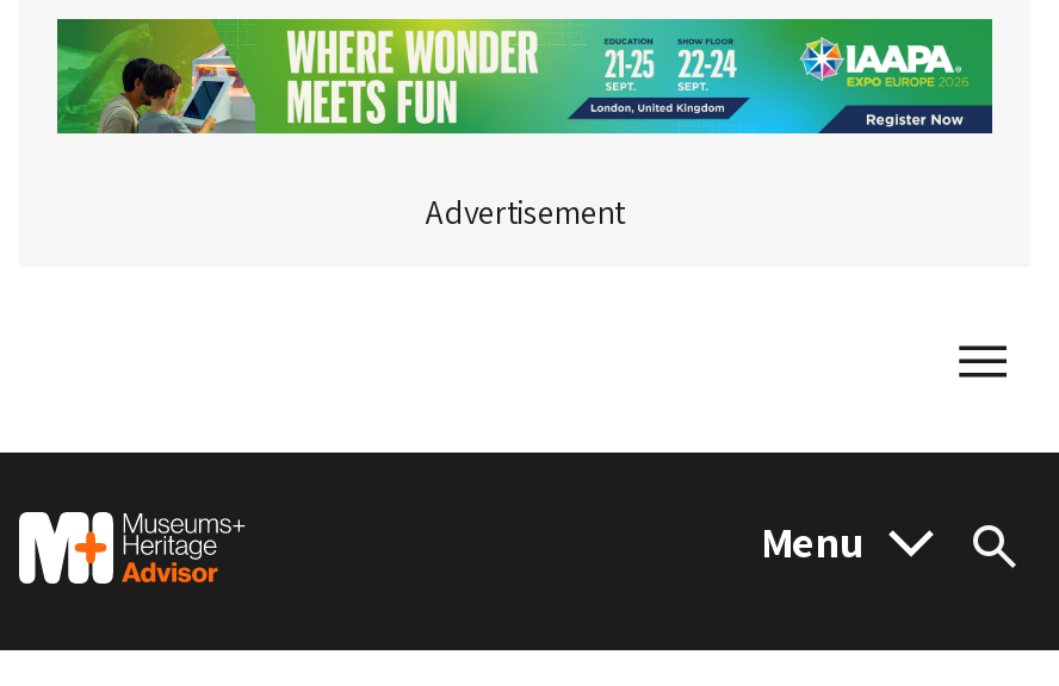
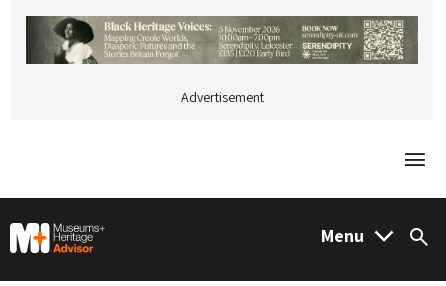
[55,17,992,136] [image] -> [25,16,418,65] [image]

